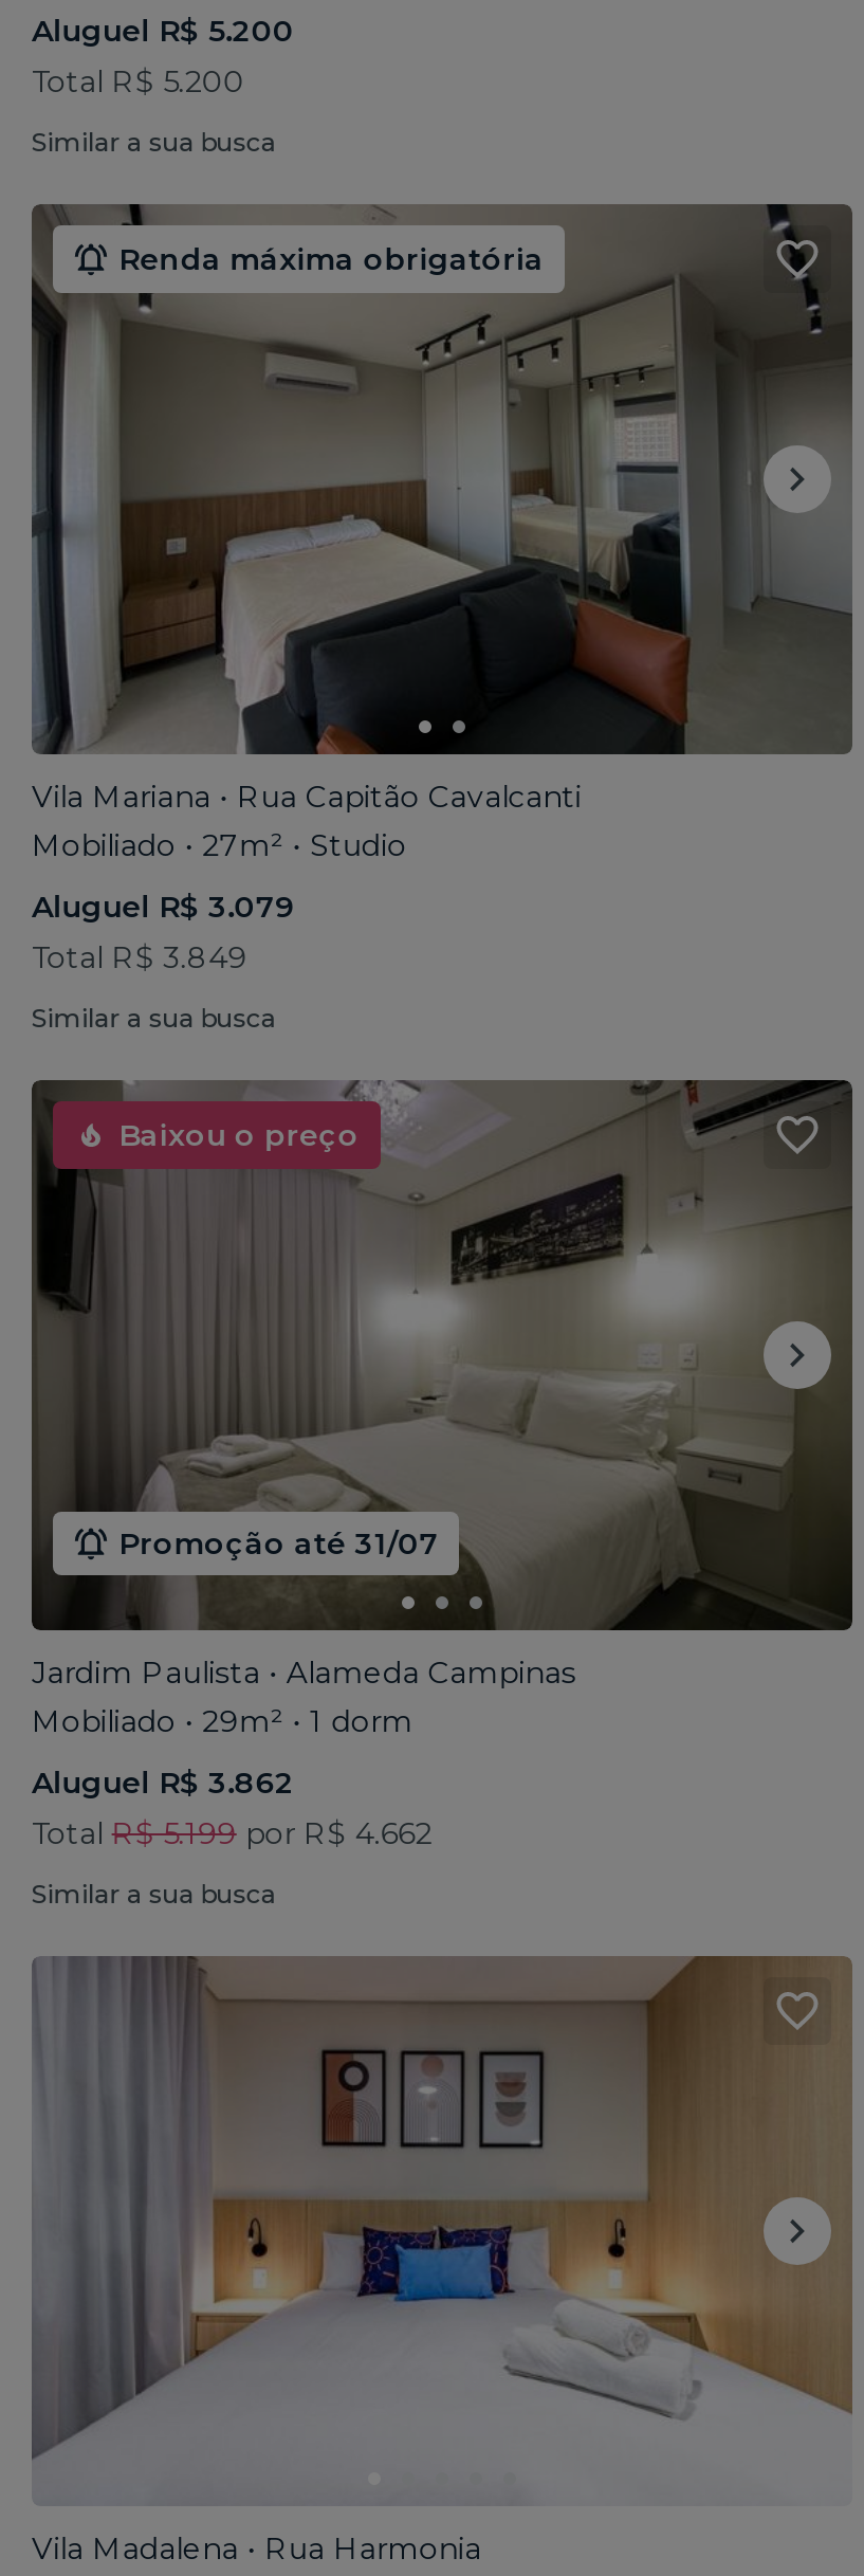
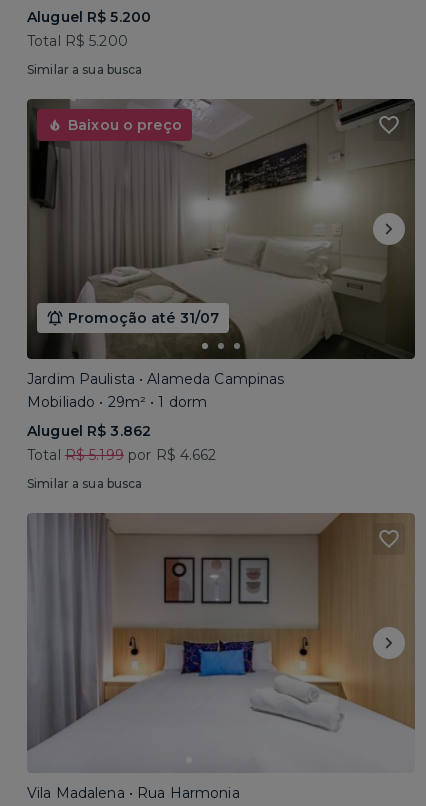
[32,202,852,756] [image] | Renda máxima obrigatória -> none
[32,778,581,1034] Vila Mariana • Rua Capitão Cavalcanti | Mobiliado • 27m² • Studio | Aluguel R$ 3.079 | Total R$ 3.849 | Similar a sua busca -> none

